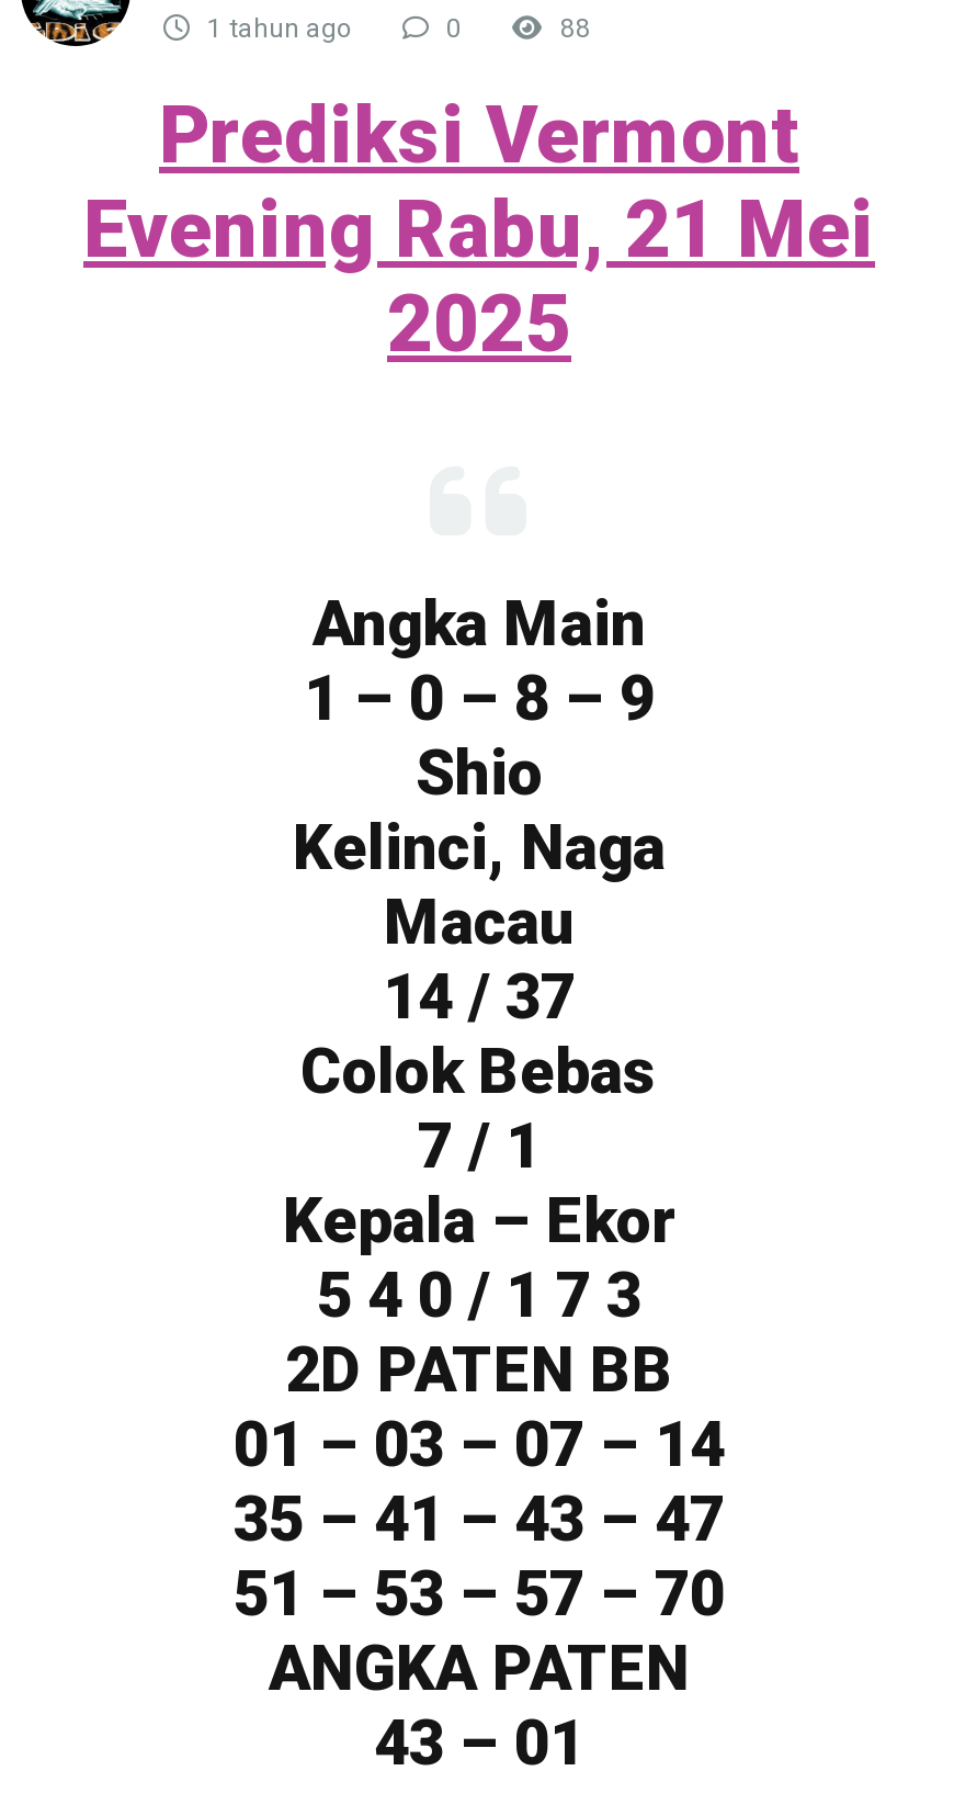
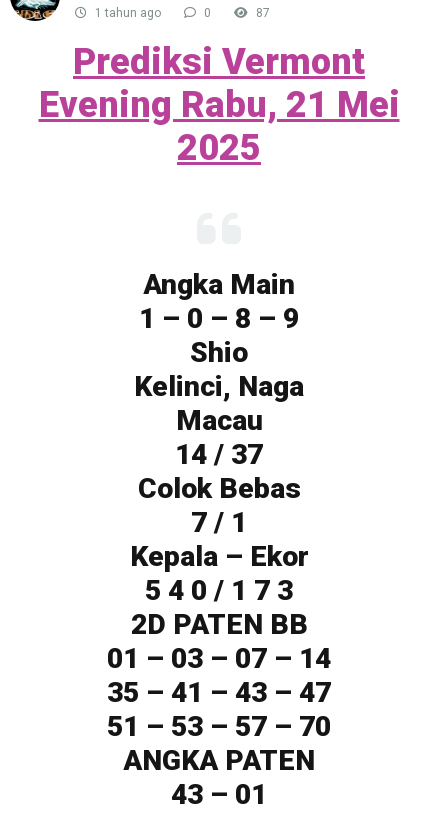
[554,14,591,44] 88 -> [253,6,270,20] 87

